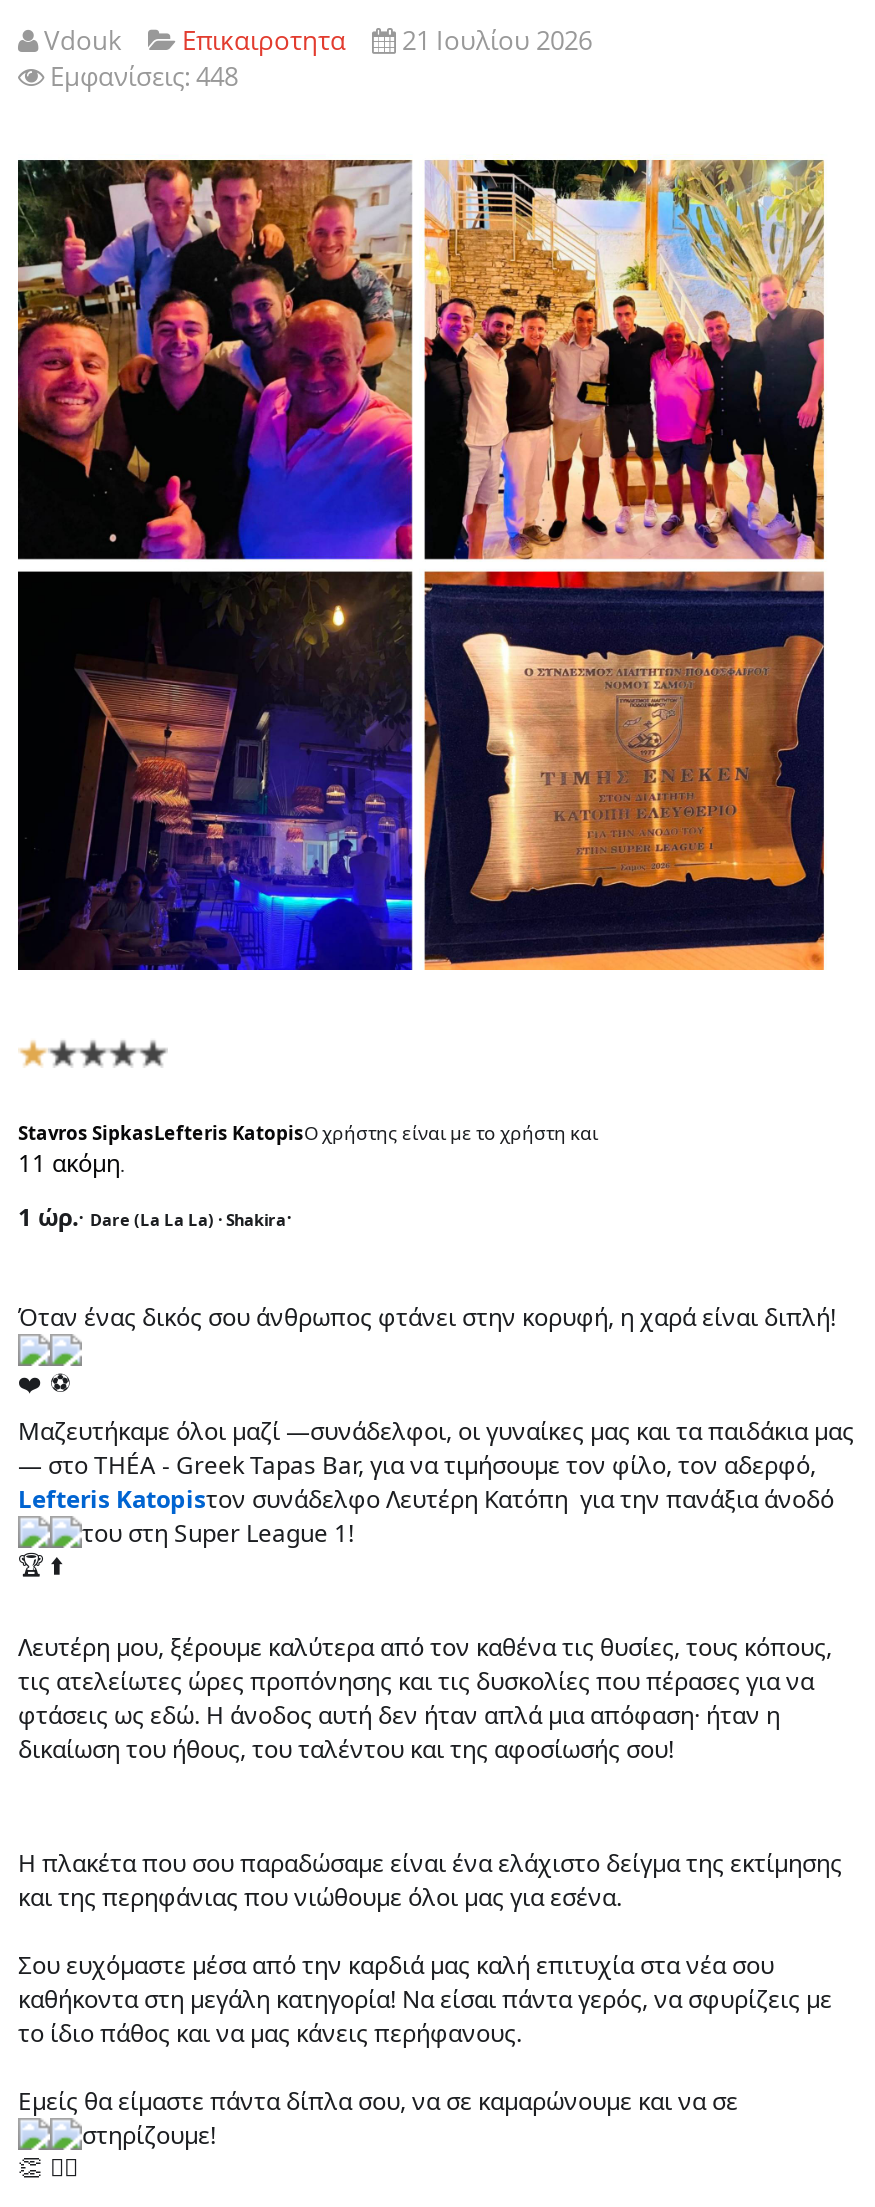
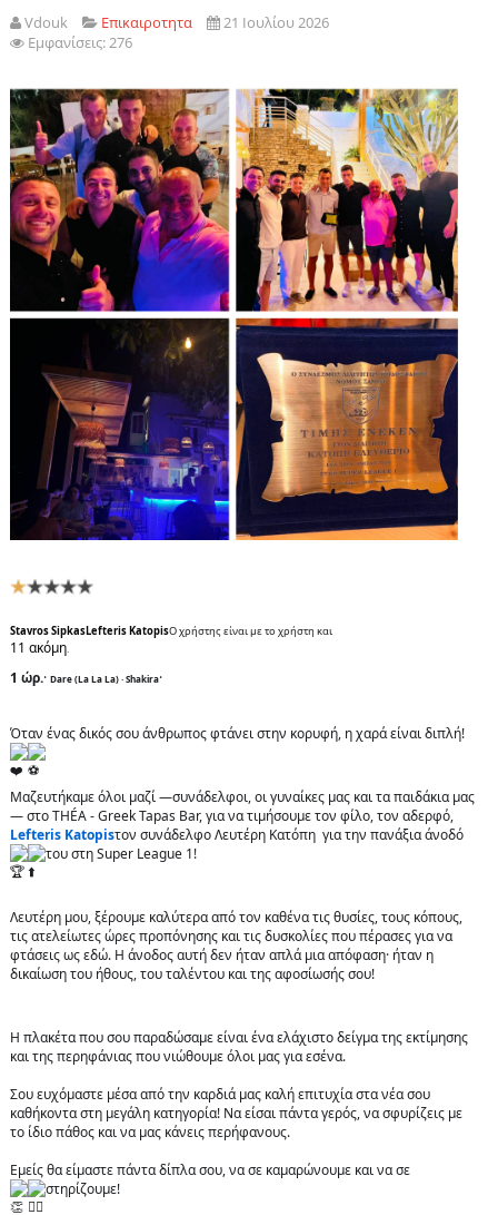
[50,57,238,93] Εμφανίσεις: 448 -> [28,33,132,53] Εμφανίσεις: 276

